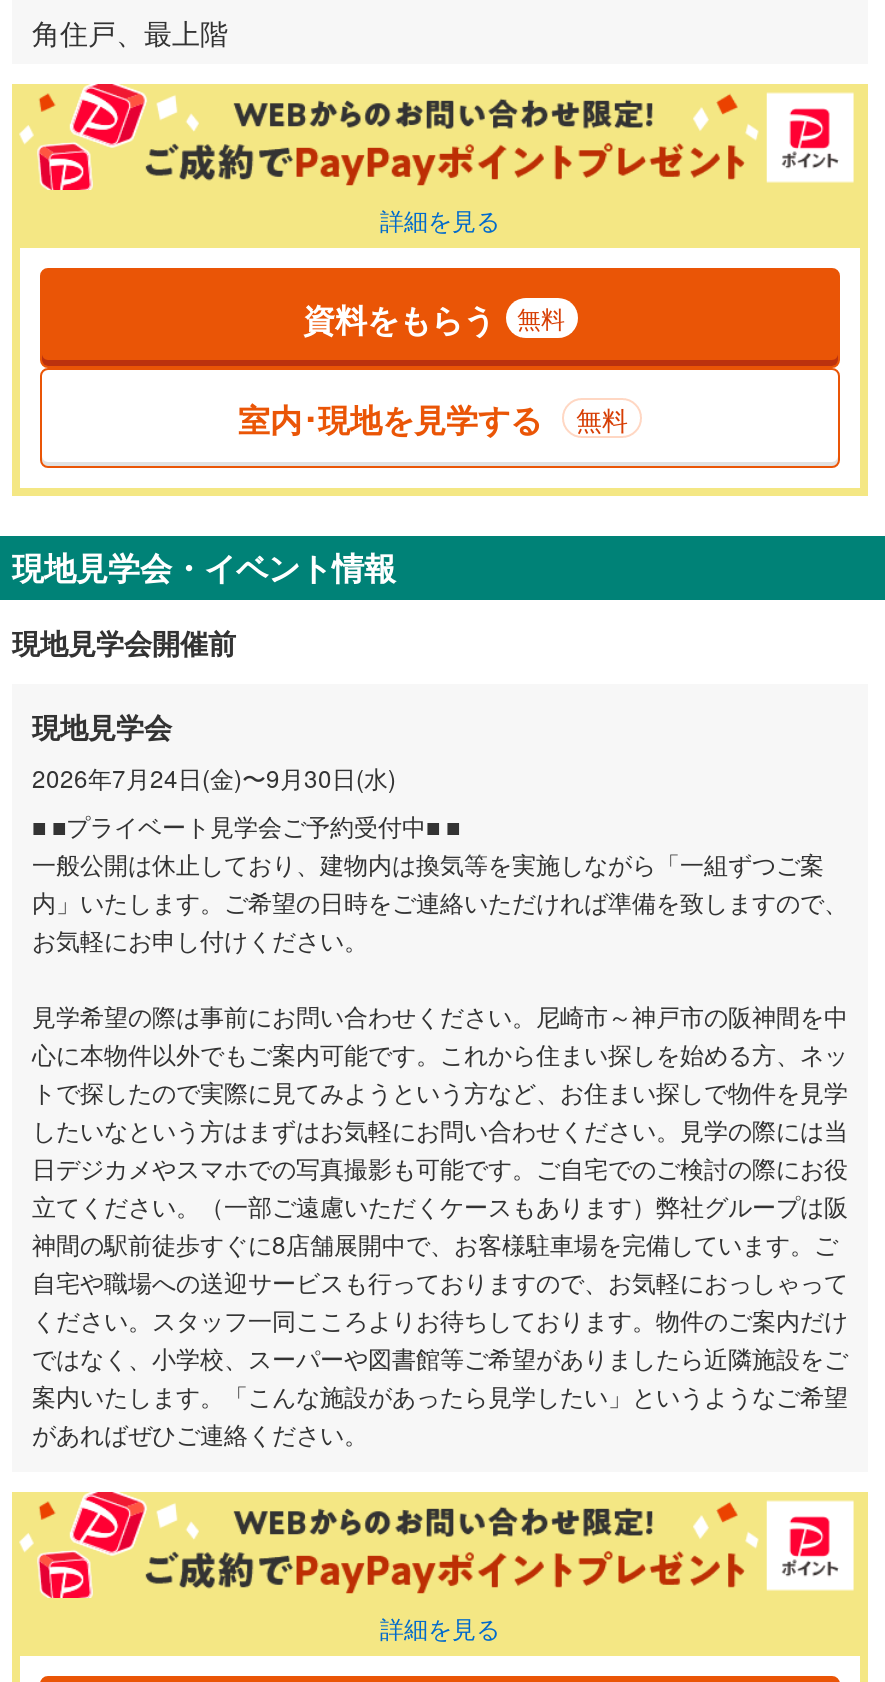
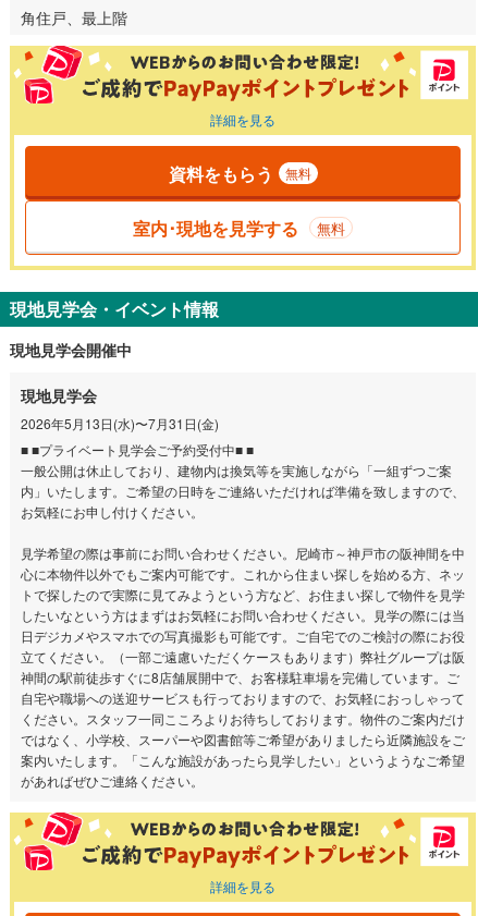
[12,622,236,662] 現地見学会開催前 -> [10,339,132,361] 現地見学会開催中
[32,760,396,794] 2026年7月24日(金)〜9月30日(水) -> [21,414,219,433] 2026年5月13日(水)〜7月31日(金)

